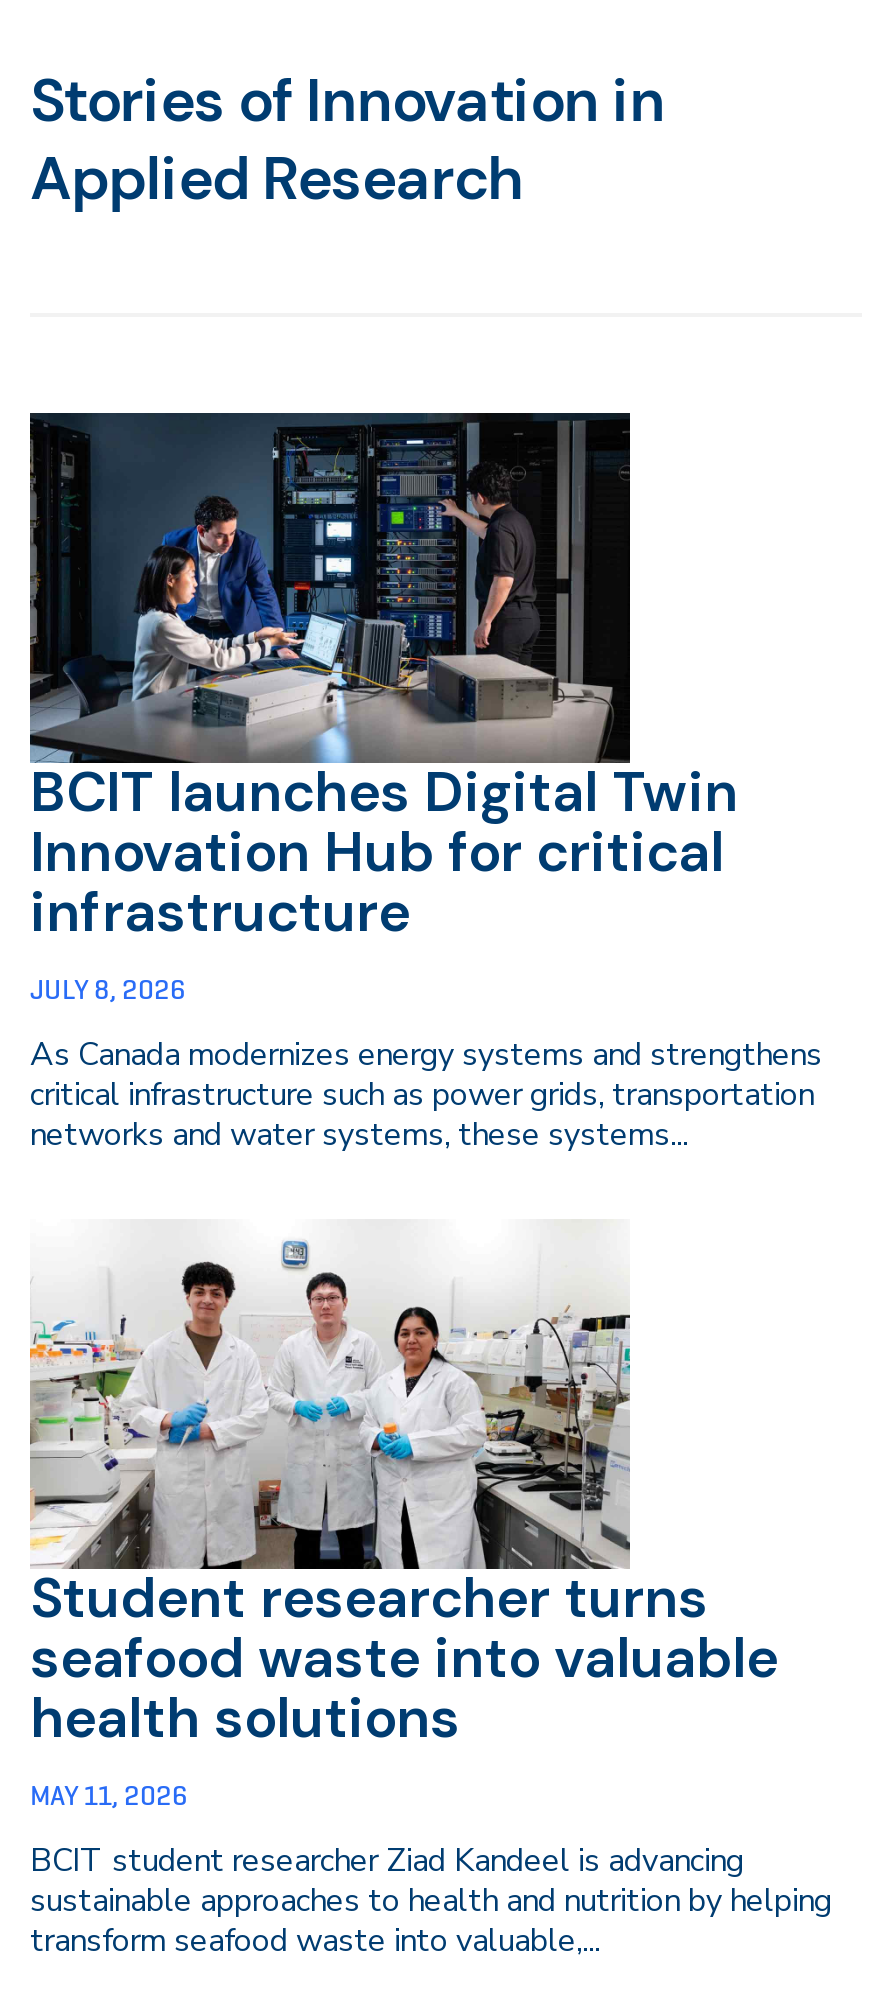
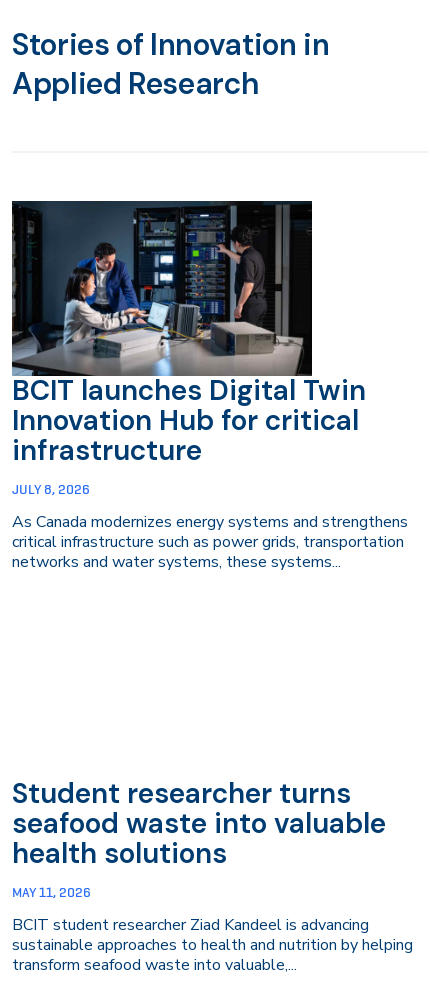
[28,1239,632,1555] [image] -> none

